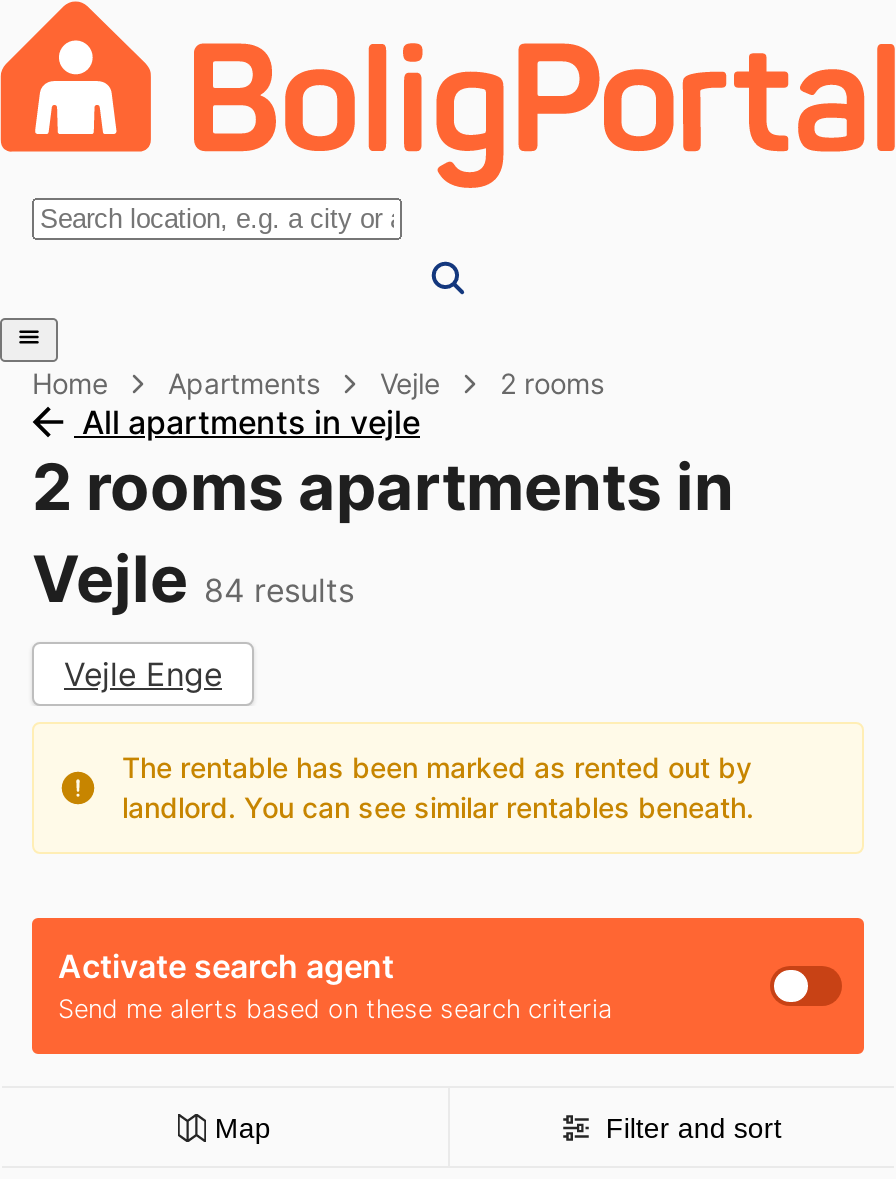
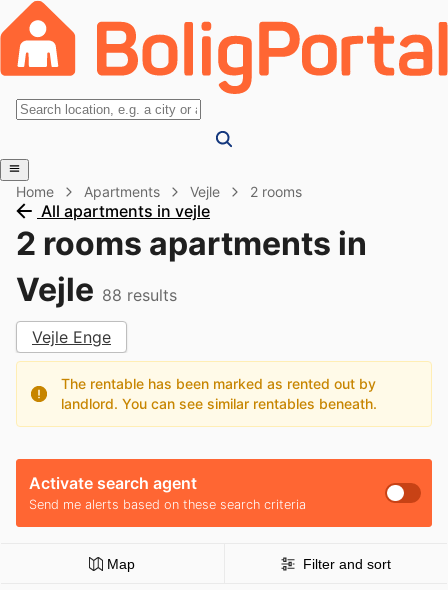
[32,540,354,618] Vejle 84 results -> [16,270,177,309] Vejle 88 results

